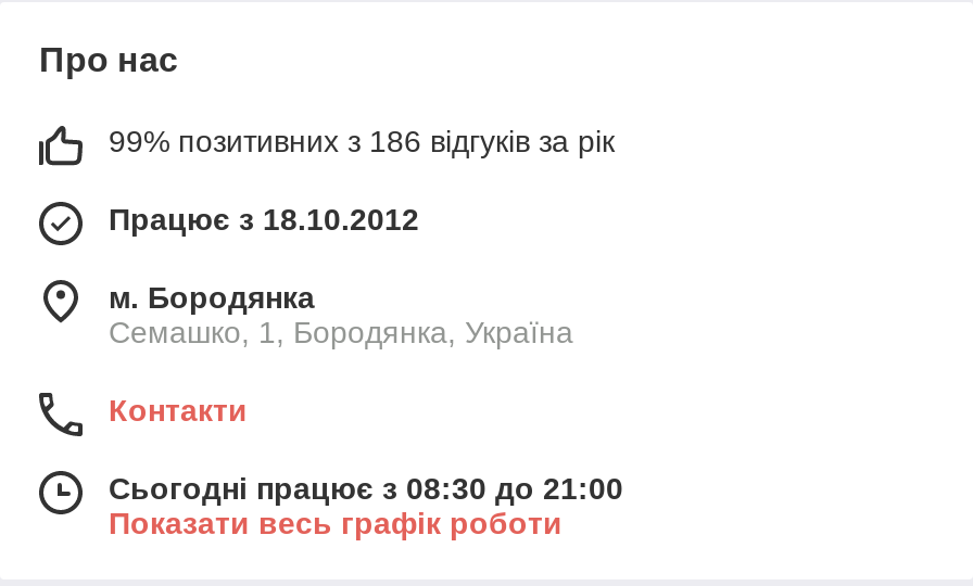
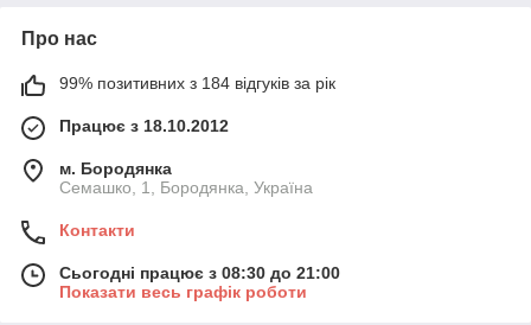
[109,123,615,158] 99% позитивних з 186 відгуків за рік -> [59,73,335,92] 99% позитивних з 184 відгуків за рік

